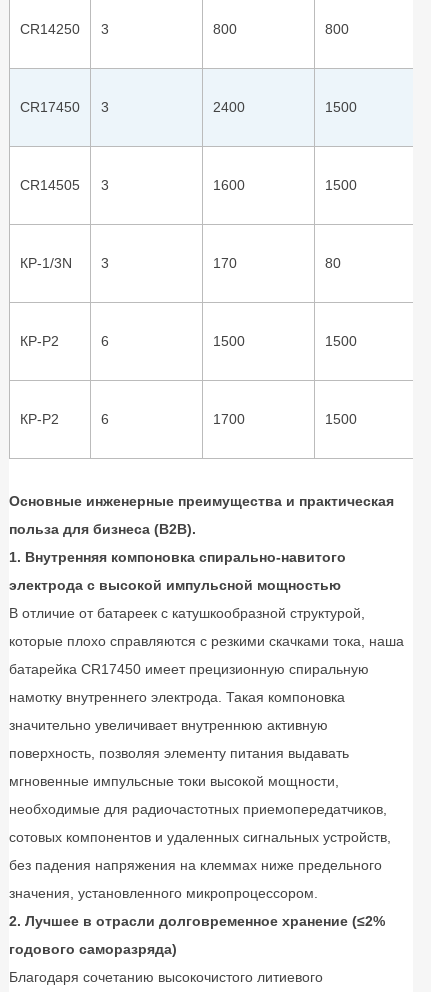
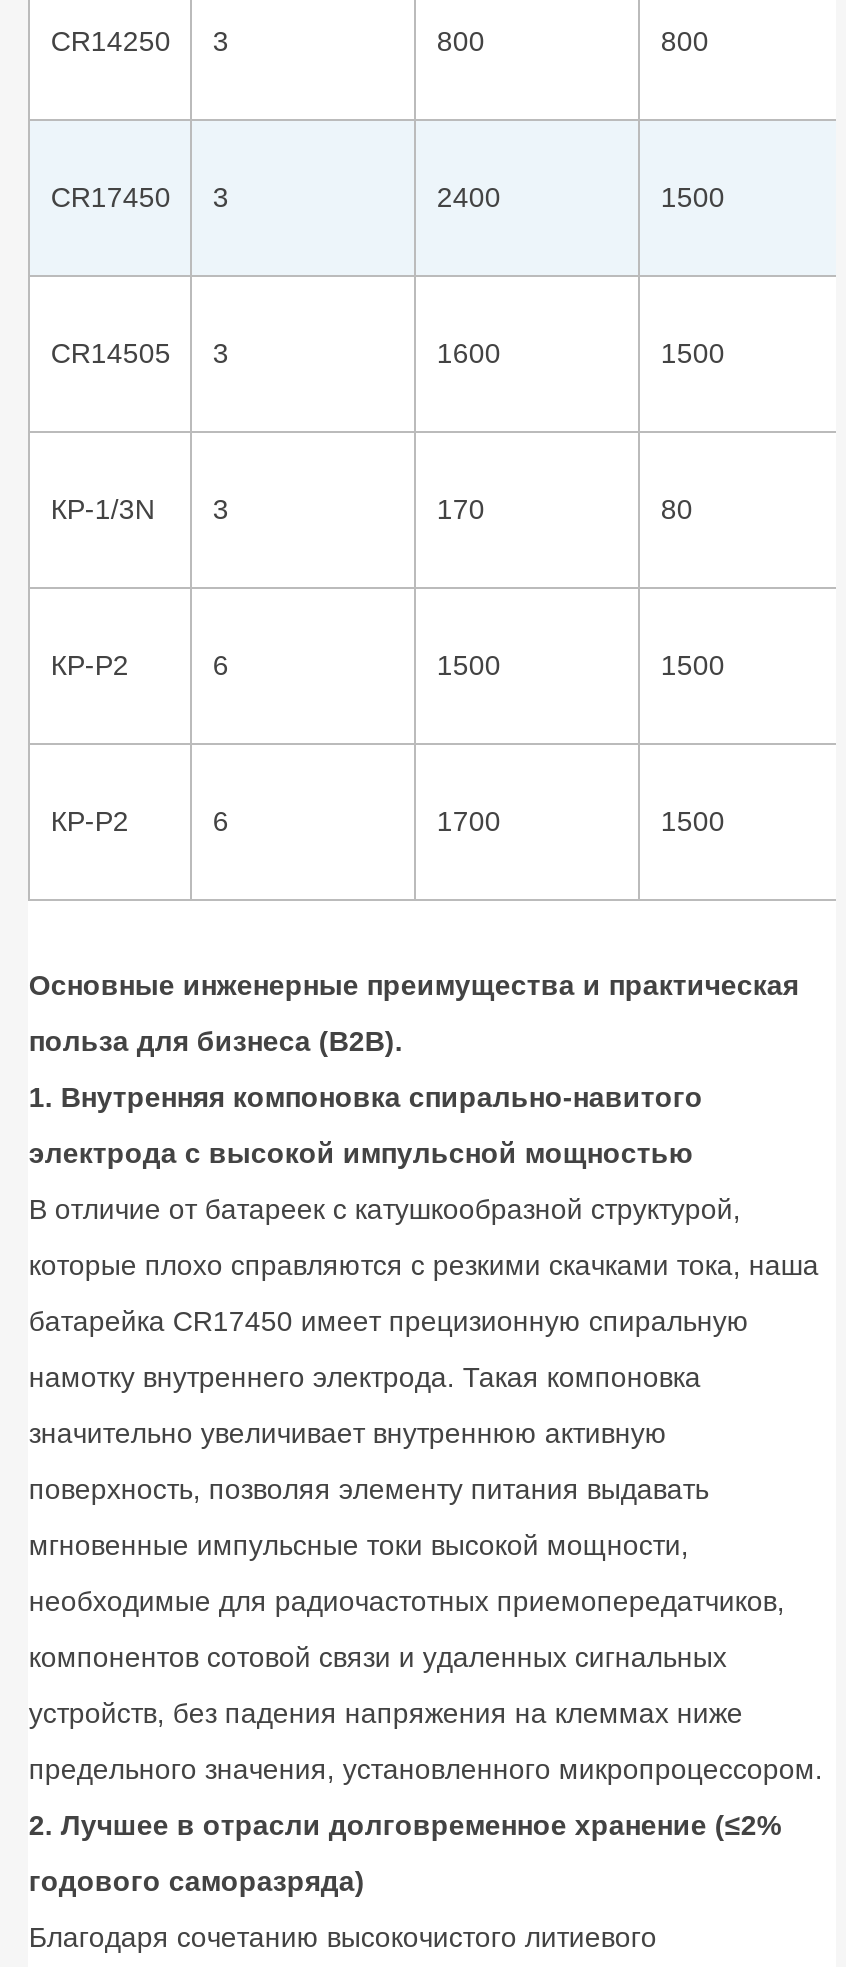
[9,829,391,845] сотовых компонентов и удаленных сигнальных устройств, -> [29,1641,727,1673] компонентов сотовой связи и удаленных сигнальных
[9,857,382,873] без падения напряжения на клеммах ниже предельного -> [29,1697,743,1729] устройств, без падения напряжения на клеммах ниже
[9,885,318,901] значения, установленного микропроцессором. -> [29,1753,823,1785] предельного значения, установленного микропроцессором.

